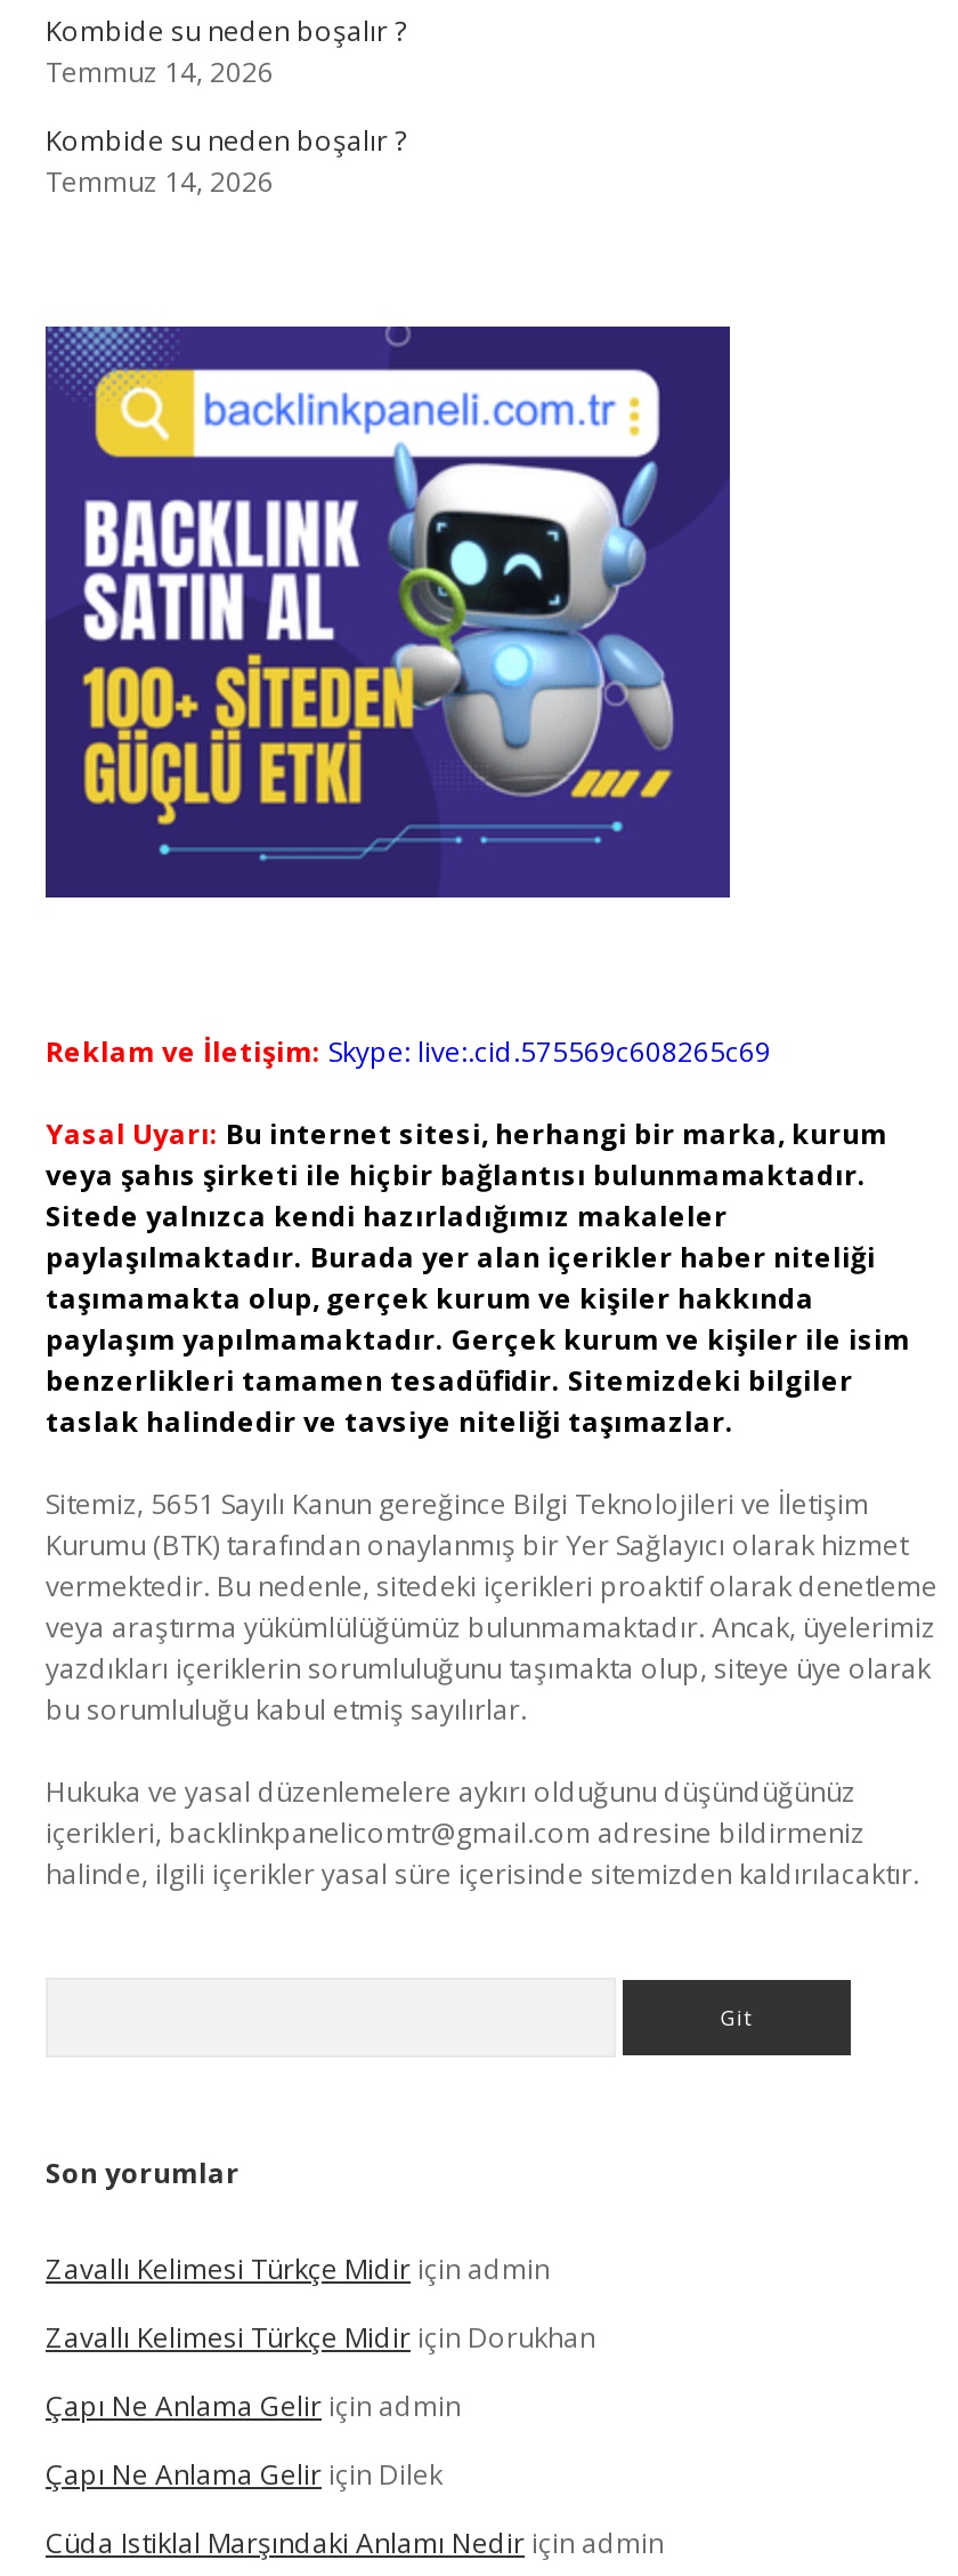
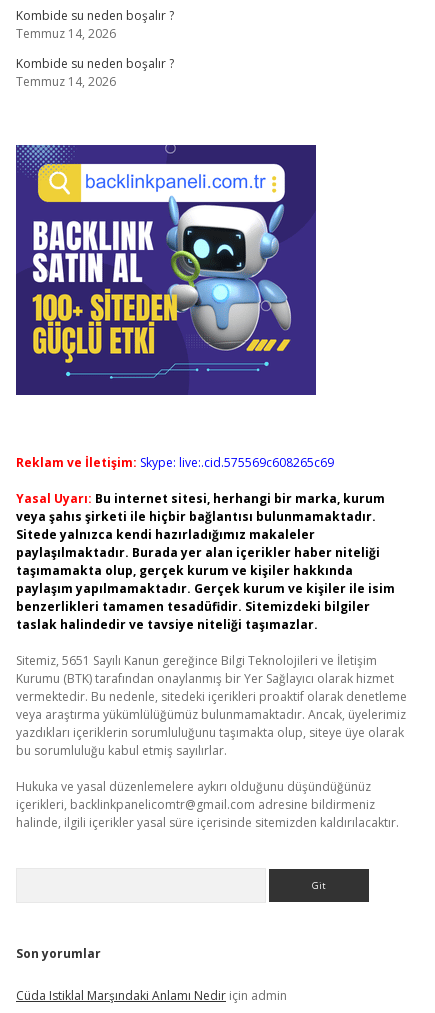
[46,2249,595,2494] Zavallı Kelimesi Türkçe Midir için admin | Zavallı Kelimesi Türkçe Midir için Dorukhan | Çapı Ne Anlama Gelir için admin | Çapı Ne Anlama Gelir için Dilek -> none

